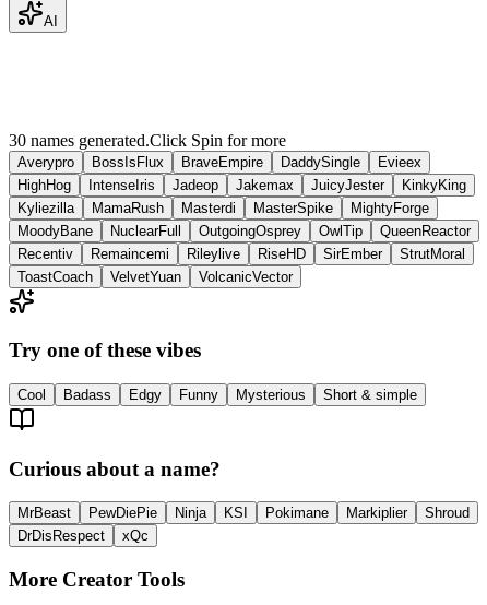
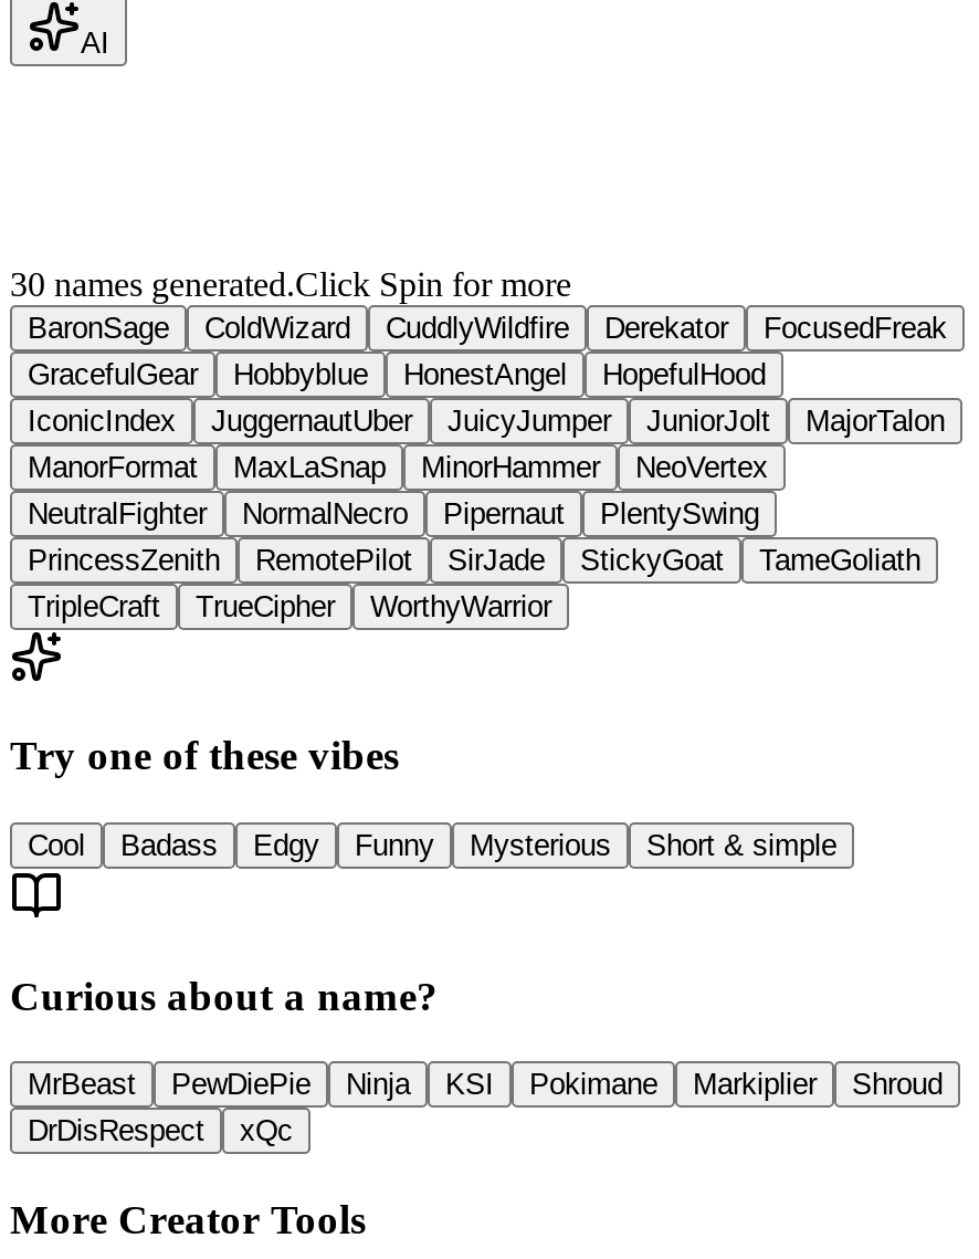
[17,153,471,284] Averypro | BossIsFlux | BraveEmpire | DaddySingle | Evieex | HighHog | IntenseIris | Jadeop | Jakemax | JuicyJester | KinkyKing | Kyliezilla | MamaRush | Masterdi | MasterSpike | MightyForge | MoodyBane | NuclearFull | OutgoingOsprey | OwlTip | QueenReactor | Recentiv | Remaincemi | Rileylive | RiseHD | SirEmber | StrutMoral | ToastCoach | VelvetYuan | VolcanicVector -> [28,311,947,622] BaronSage | ColdWizard | CuddlyWildfire | Derekator | FocusedFreak | GracefulGear | Hobbyblue | HonestAngel | HopefulHood | IconicIndex | JuggernautUber | JuicyJumper | JuniorJolt | MajorTalon | ManorFormat | MaxLaSnap | MinorHammer | NeoVertex | NeutralFighter | NormalNecro | Pipernaut | PlentySwing | PrincessZenith | RemotePilot | SirJade | StickyGoat | TameGoliath | TripleCraft | TrueCipher | WorthyWarrior

